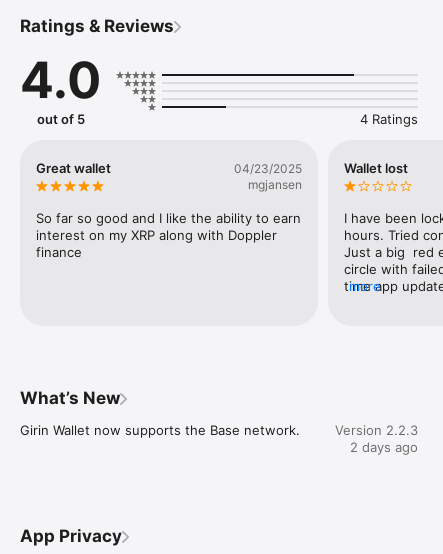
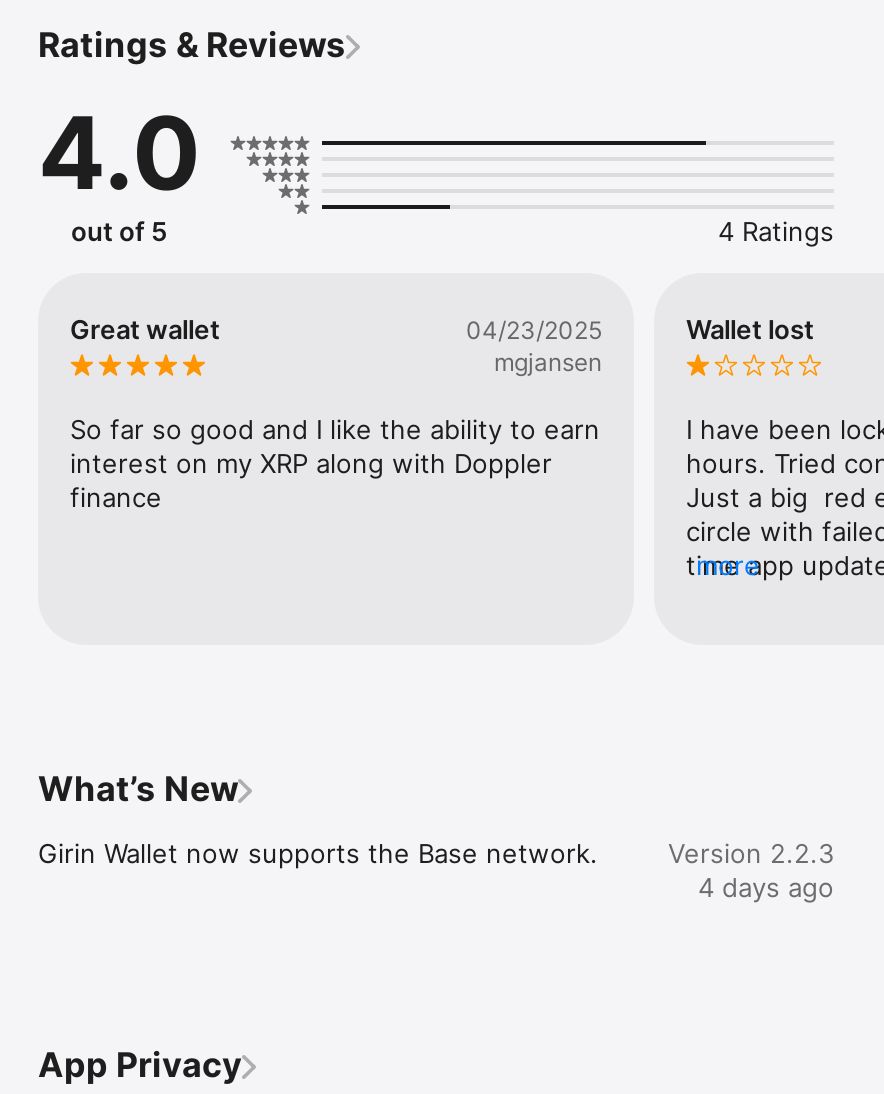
[350,438,418,454] 2 days ago -> [698,870,834,902] 4 days ago

